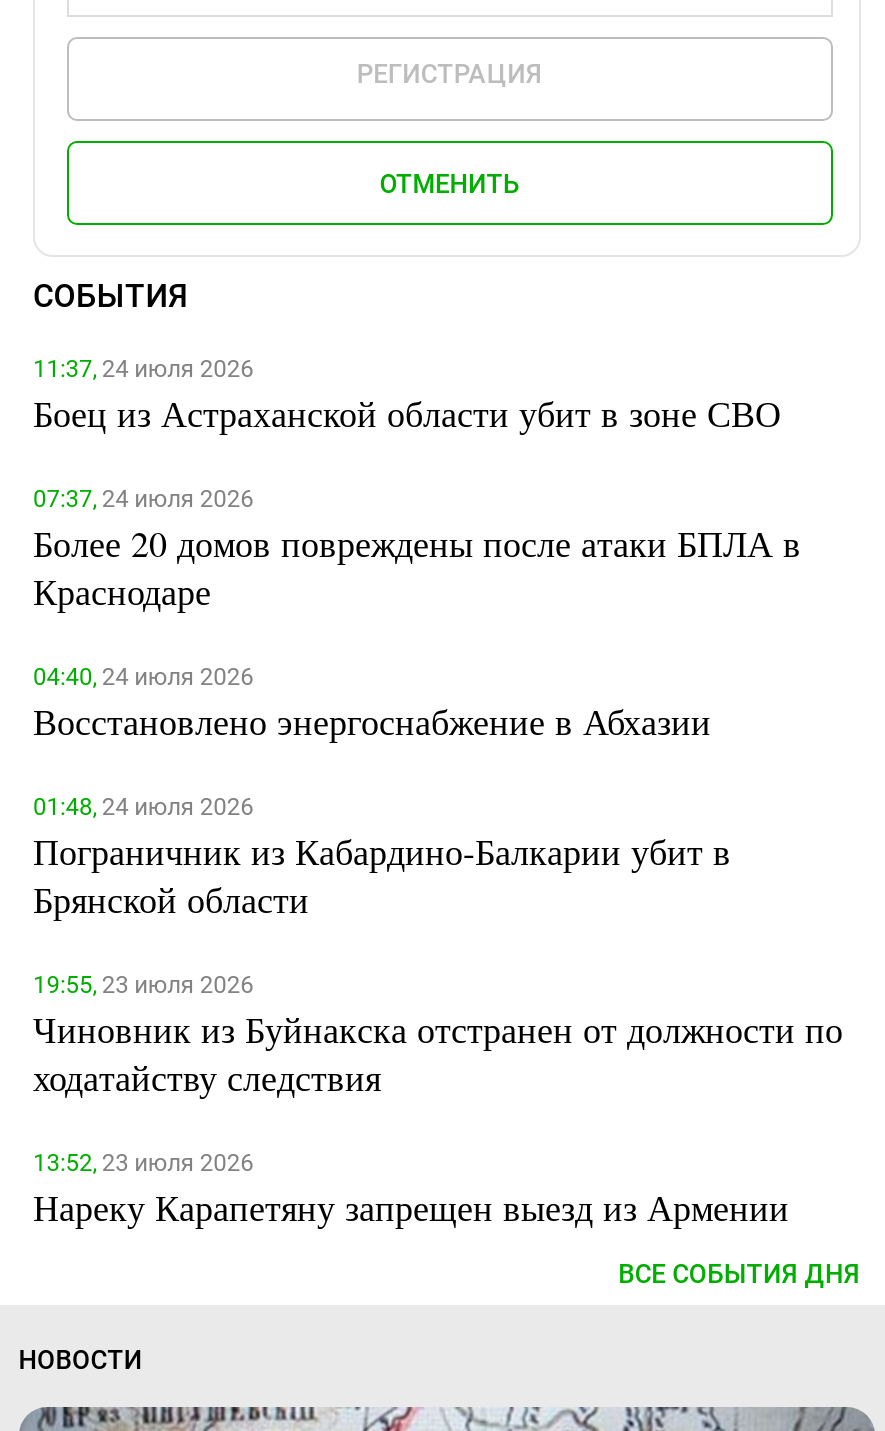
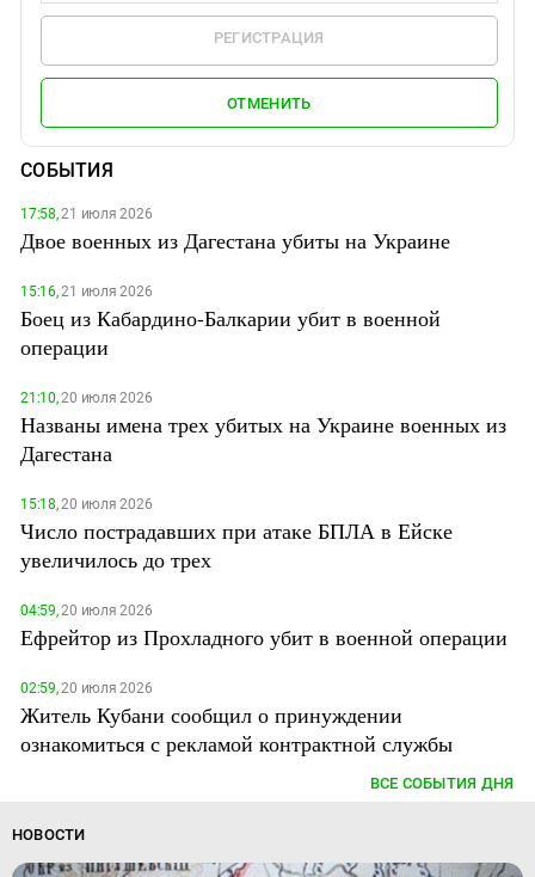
[33,356,781,438] 11:37, 24 июля 2026 | Боец из Астраханской области убит в зоне СВО -> [20,206,450,255] 17:58, 21 июля 2026 | Двое военных из Дагестана убиты на Украине
[33,486,801,616] 07:37, 24 июля 2026 | Более 20 домов повреждены после атаки БПЛА в | Краснодаре -> [20,284,441,361] 15:16, 21 июля 2026 | Боец из Кабардино-Балкарии убит в военной | операции
[33,664,711,746] 04:40, 24 июля 2026 | Восстановлено энергоснабжение в Абхазии -> [20,390,506,468] 21:10, 20 июля 2026 | Названы имена трех убитых на Украине военных из | Дагестана
[33,794,731,924] 01:48, 24 июля 2026 | Пограничник из Кабардино-Балкарии убит в | Брянской области -> [20,496,453,574] 15:18, 20 июля 2026 | Число пострадавших при атаке БПЛА в Ейске | увеличилось до трех
[33,972,843,1102] 19:55, 23 июля 2026 | Чиновник из Буйнакска отстранен от должности по | ходатайству следствия -> [20,603,508,652] 04:59, 20 июля 2026 | Ефрейтор из Прохладного убит в военной операции
[33,1150,789,1232] 13:52, 23 июля 2026 | Нареку Карапетяну запрещен выезд из Армении -> [20,680,453,758] 02:59, 20 июля 2026 | Житель Кубани сообщил о принуждении | ознакомиться с рекламой контрактной службы

